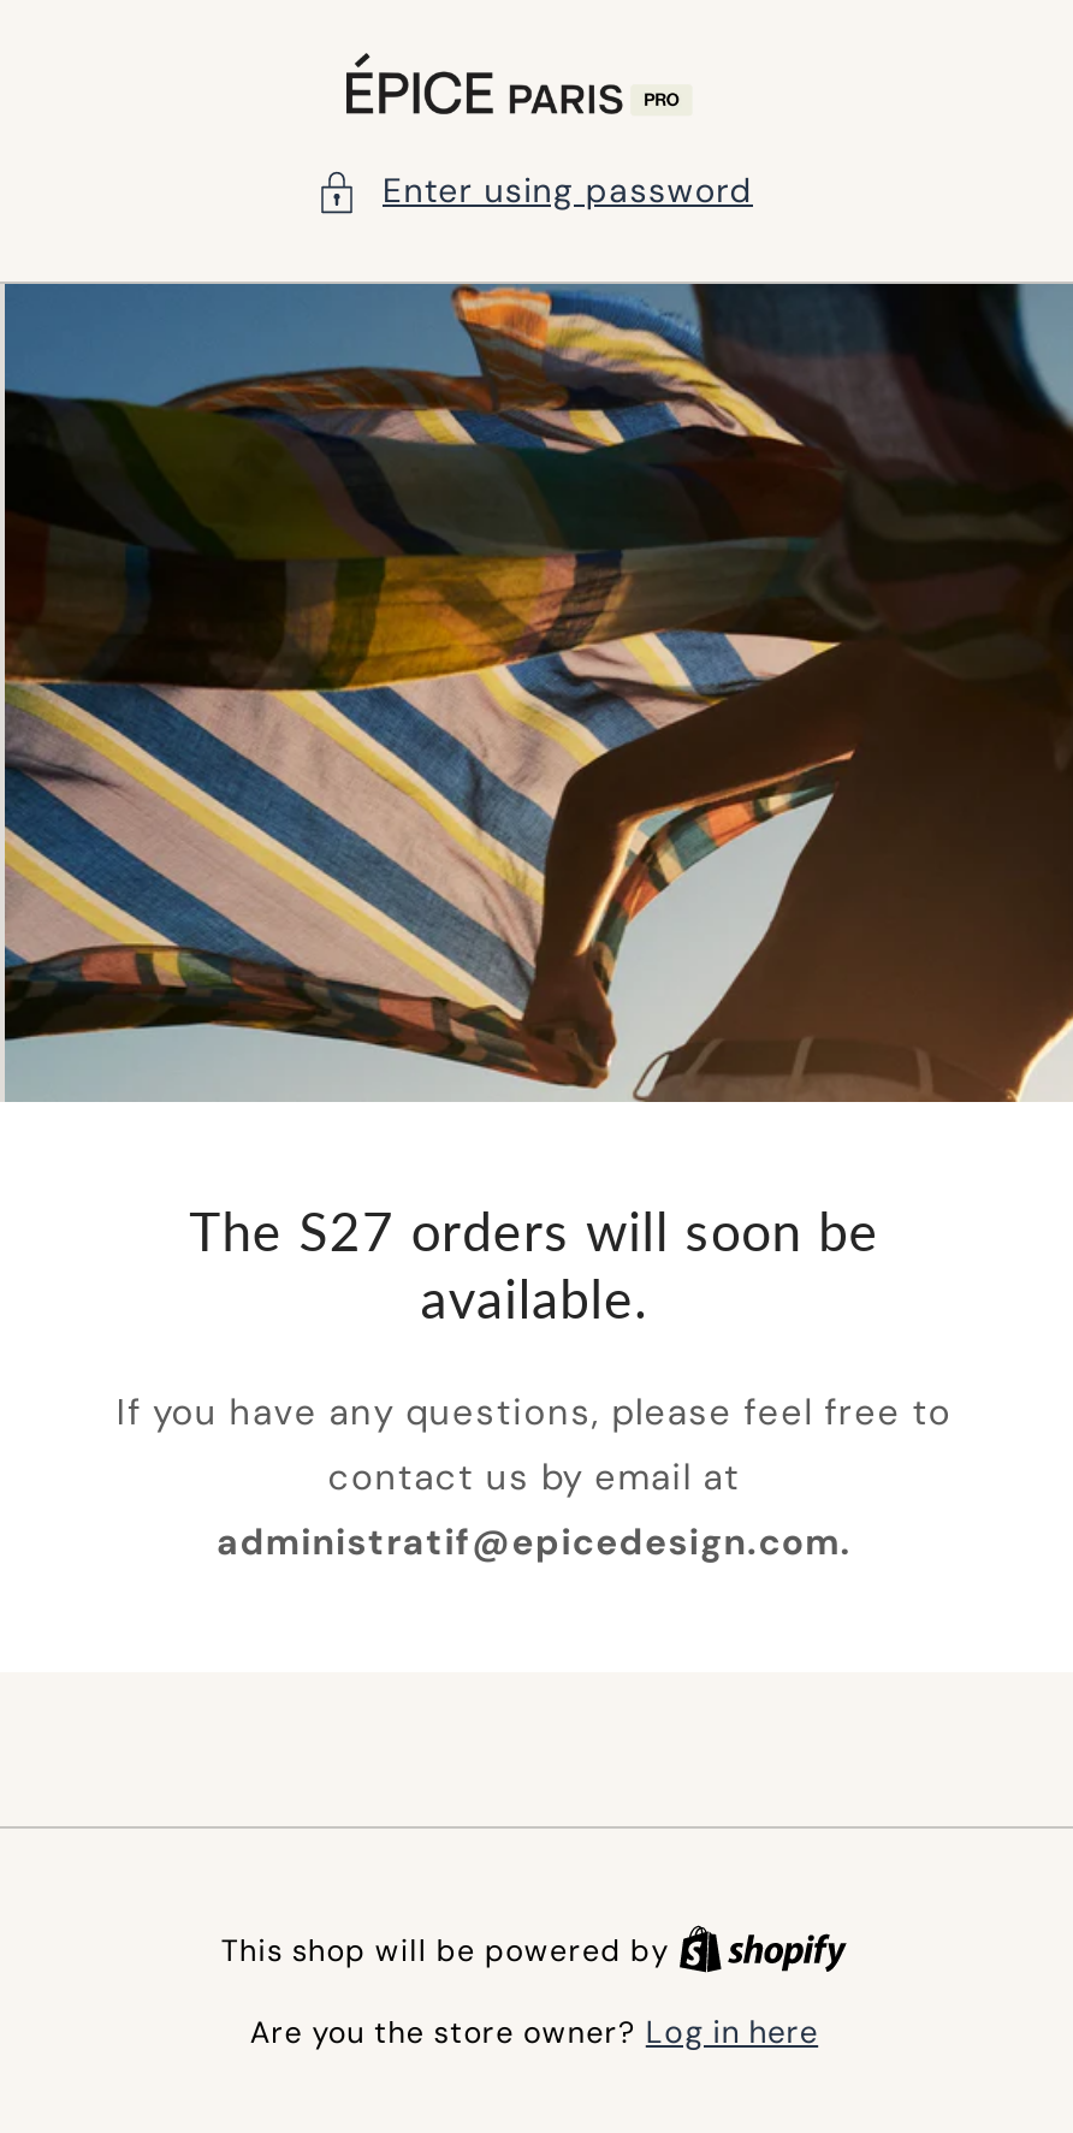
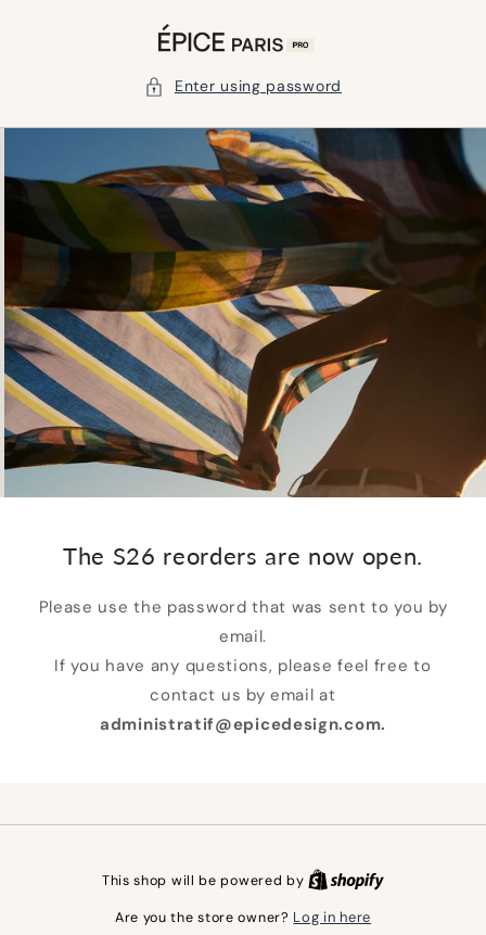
[189,1198,879,1331] The S27 orders will soon be | available. -> [39,541,447,647] The S26 reorders are now open. | Please use the password that was sent to you by | email.
moved [116,1388,952,1566] -> [55,655,431,735]: If you have any questions, please feel free to | contact us by email at | administratif@epicedesign.com.

